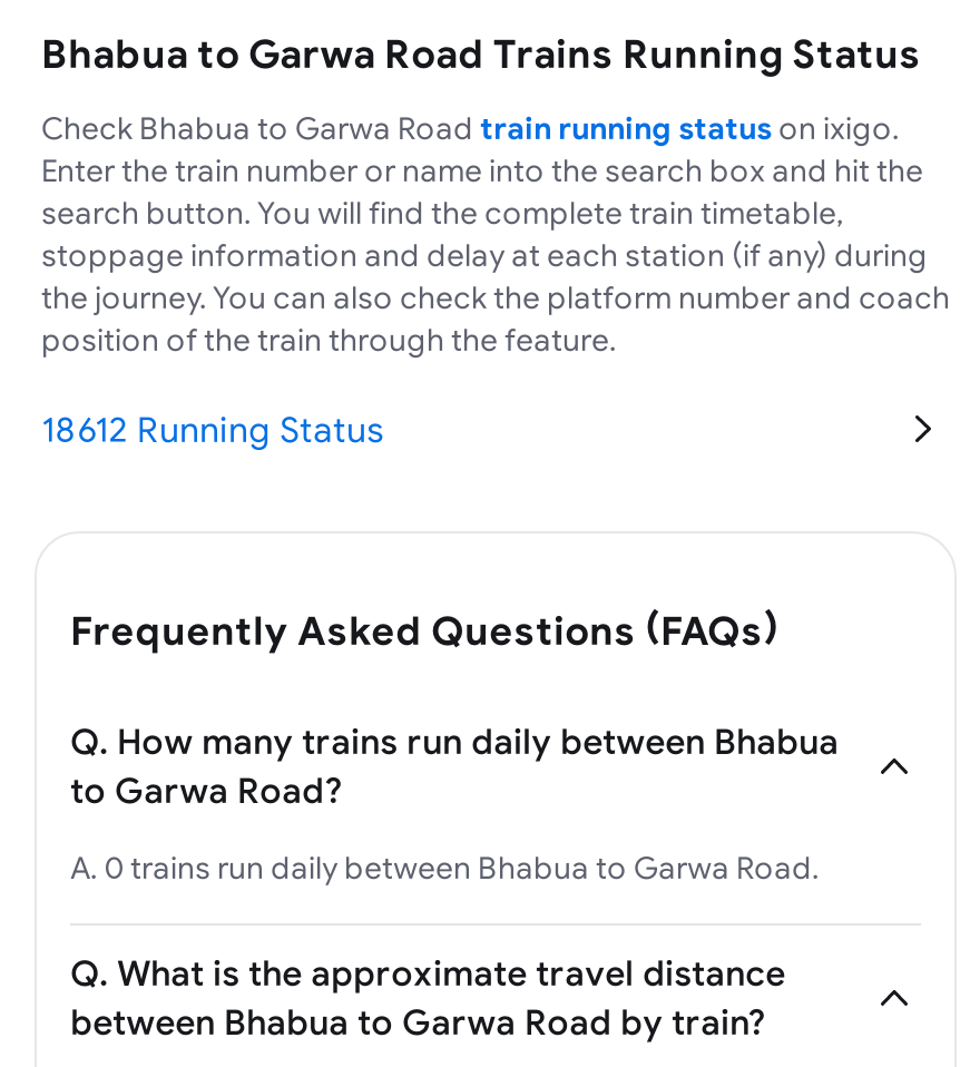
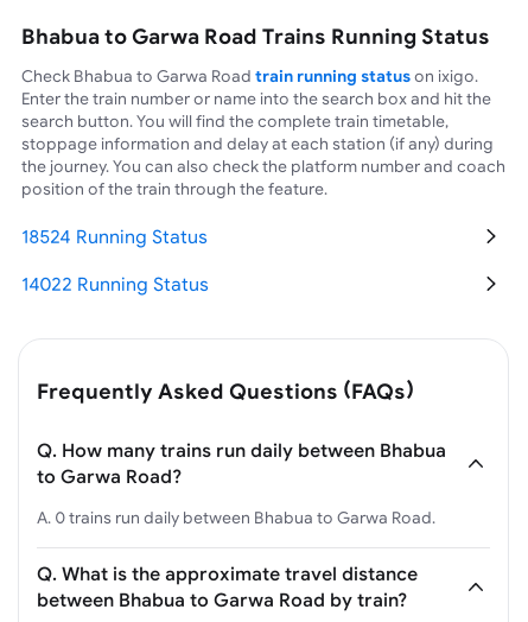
[41,409,384,449] 18612 Running Status -> [21,226,209,294] 18524 Running Status | 14022 Running Status

